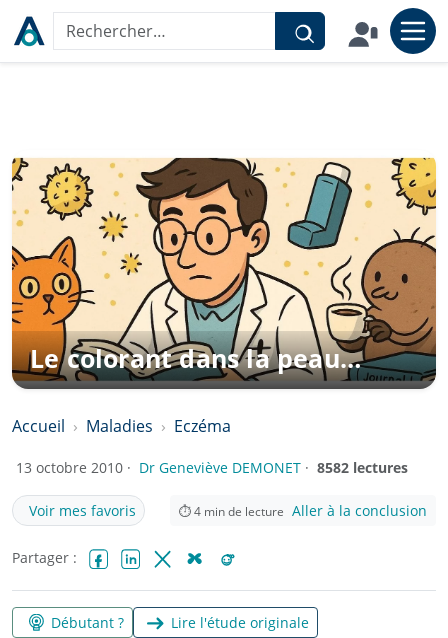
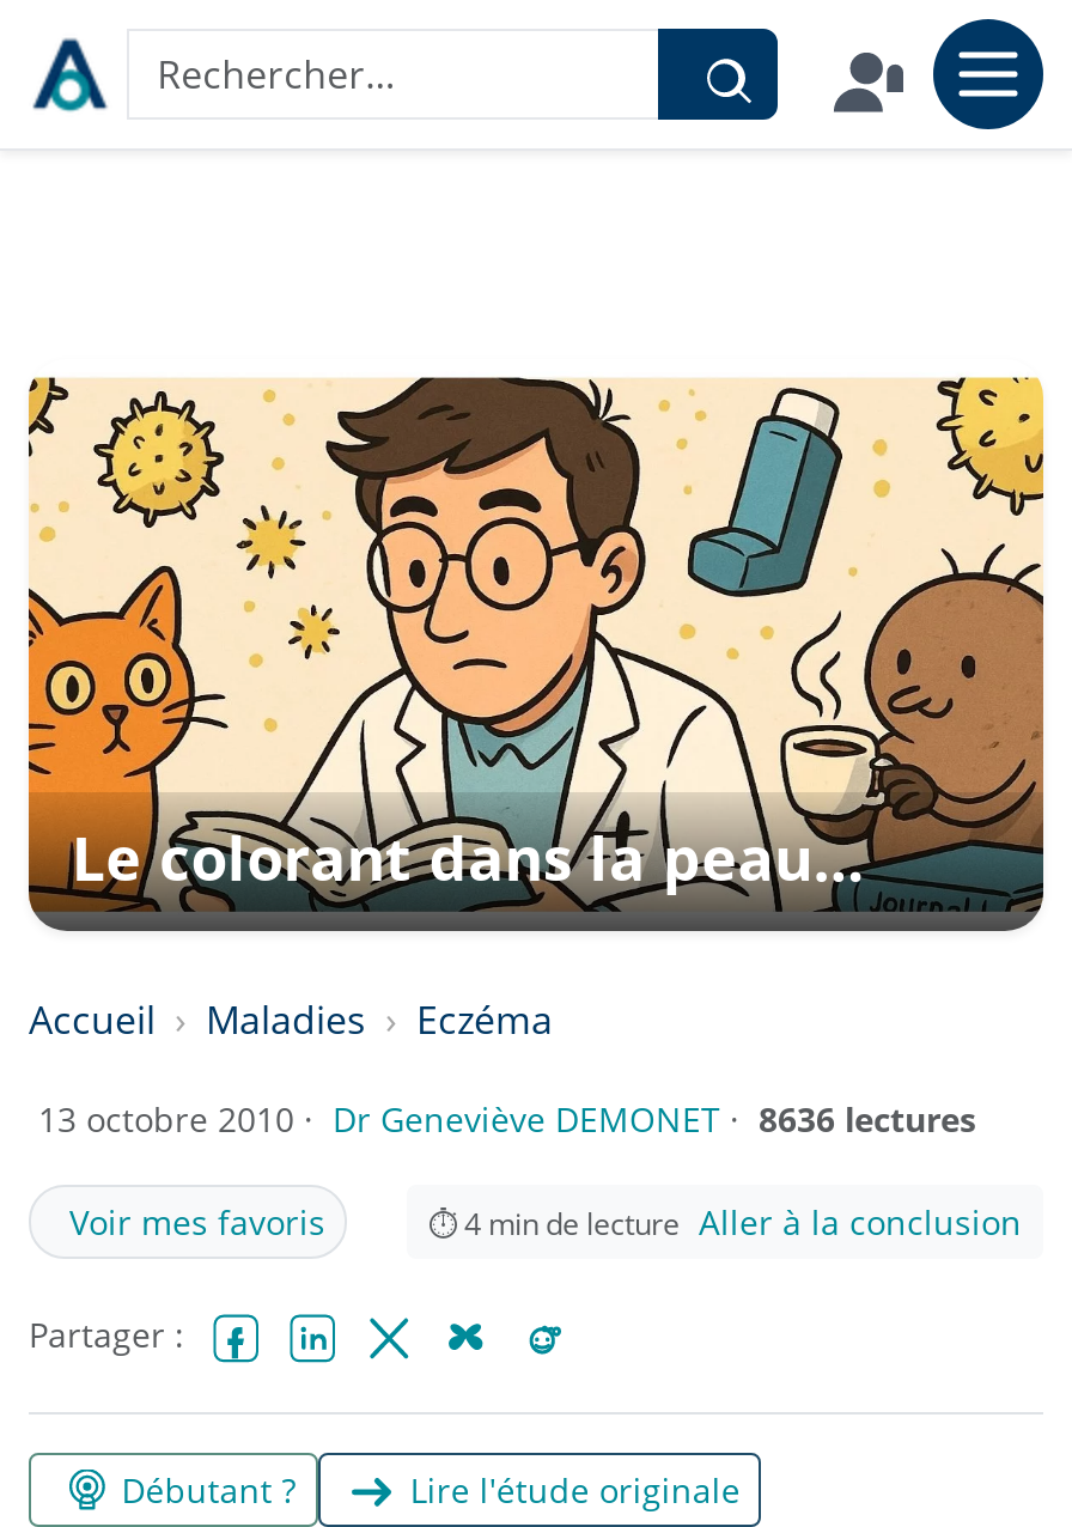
[16,457,408,476] 13 octobre 2010 · Dr Geneviève DEMONET · 8582 lectures -> [38,1095,976,1140] 13 octobre 2010 · Dr Geneviève DEMONET · 8636 lectures

